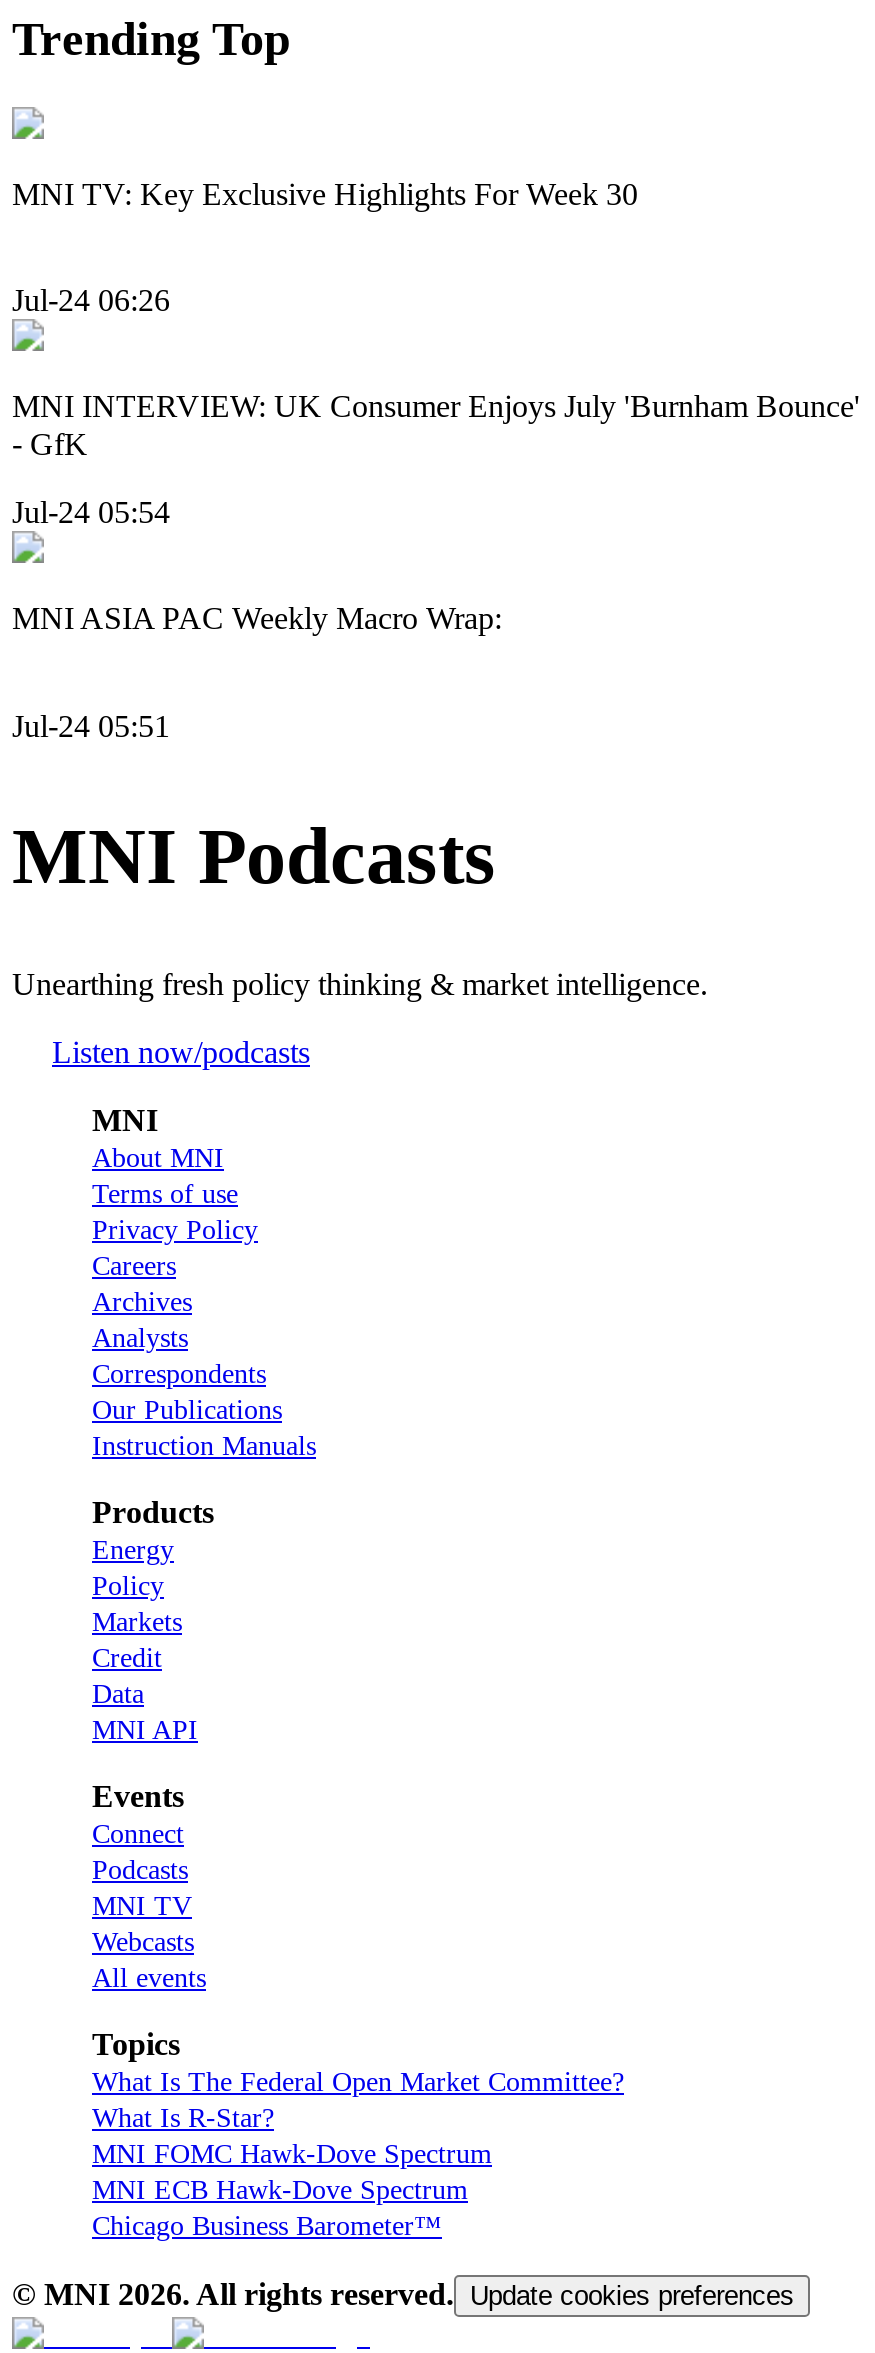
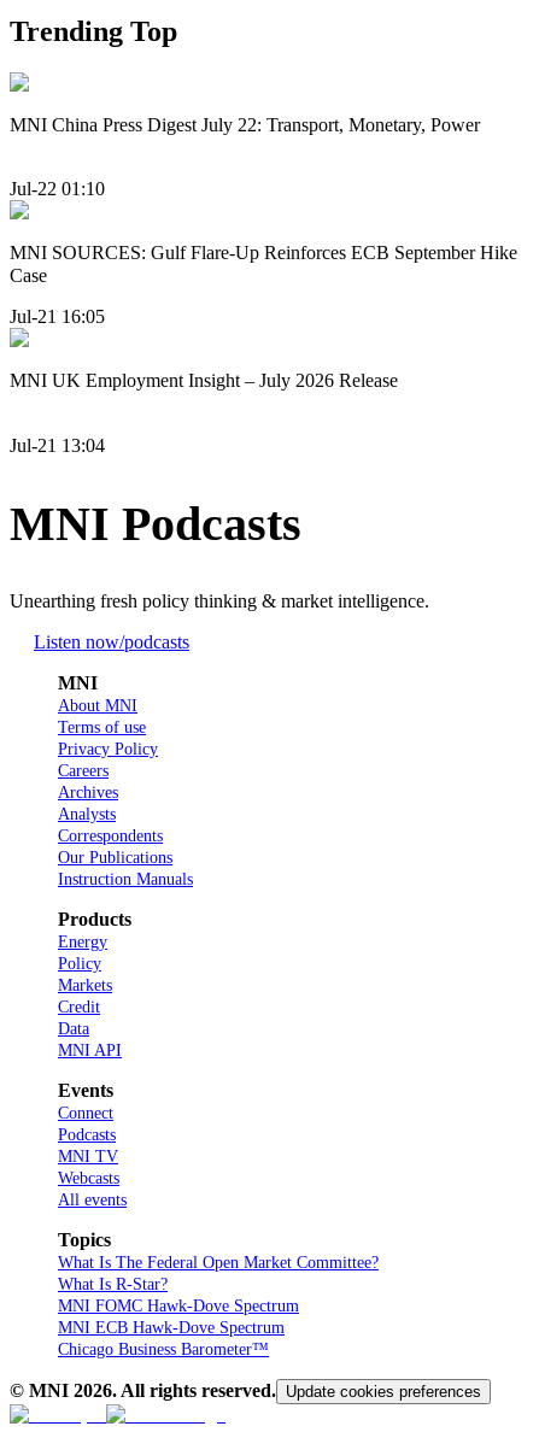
[12,176,638,210] MNI TV: Key Exclusive Highlights For Week 30 -> [10,114,480,135] MNI China Press Digest July 22: Transport, Monetary, Power
[12,283,170,317] Jul-24 06:26 -> [10,178,105,199] Jul-22 01:10
[12,389,860,461] MNI INTERVIEW: UK Consumer Enjoys July 'Burnham Bounce' | - GfK -> [10,242,517,286] MNI SOURCES: Gulf Flare-Up Reinforces ECB September Hike | Case
[12,496,170,530] Jul-24 05:54 -> [10,307,105,327] Jul-21 16:05
[12,602,502,636] MNI ASIA PAC Weekly Macro Wrap: -> [10,371,398,391] MNI UK Employment Insight – July 2026 Release
[12,709,170,743] Jul-24 05:51 -> [10,435,105,455] Jul-21 13:04

